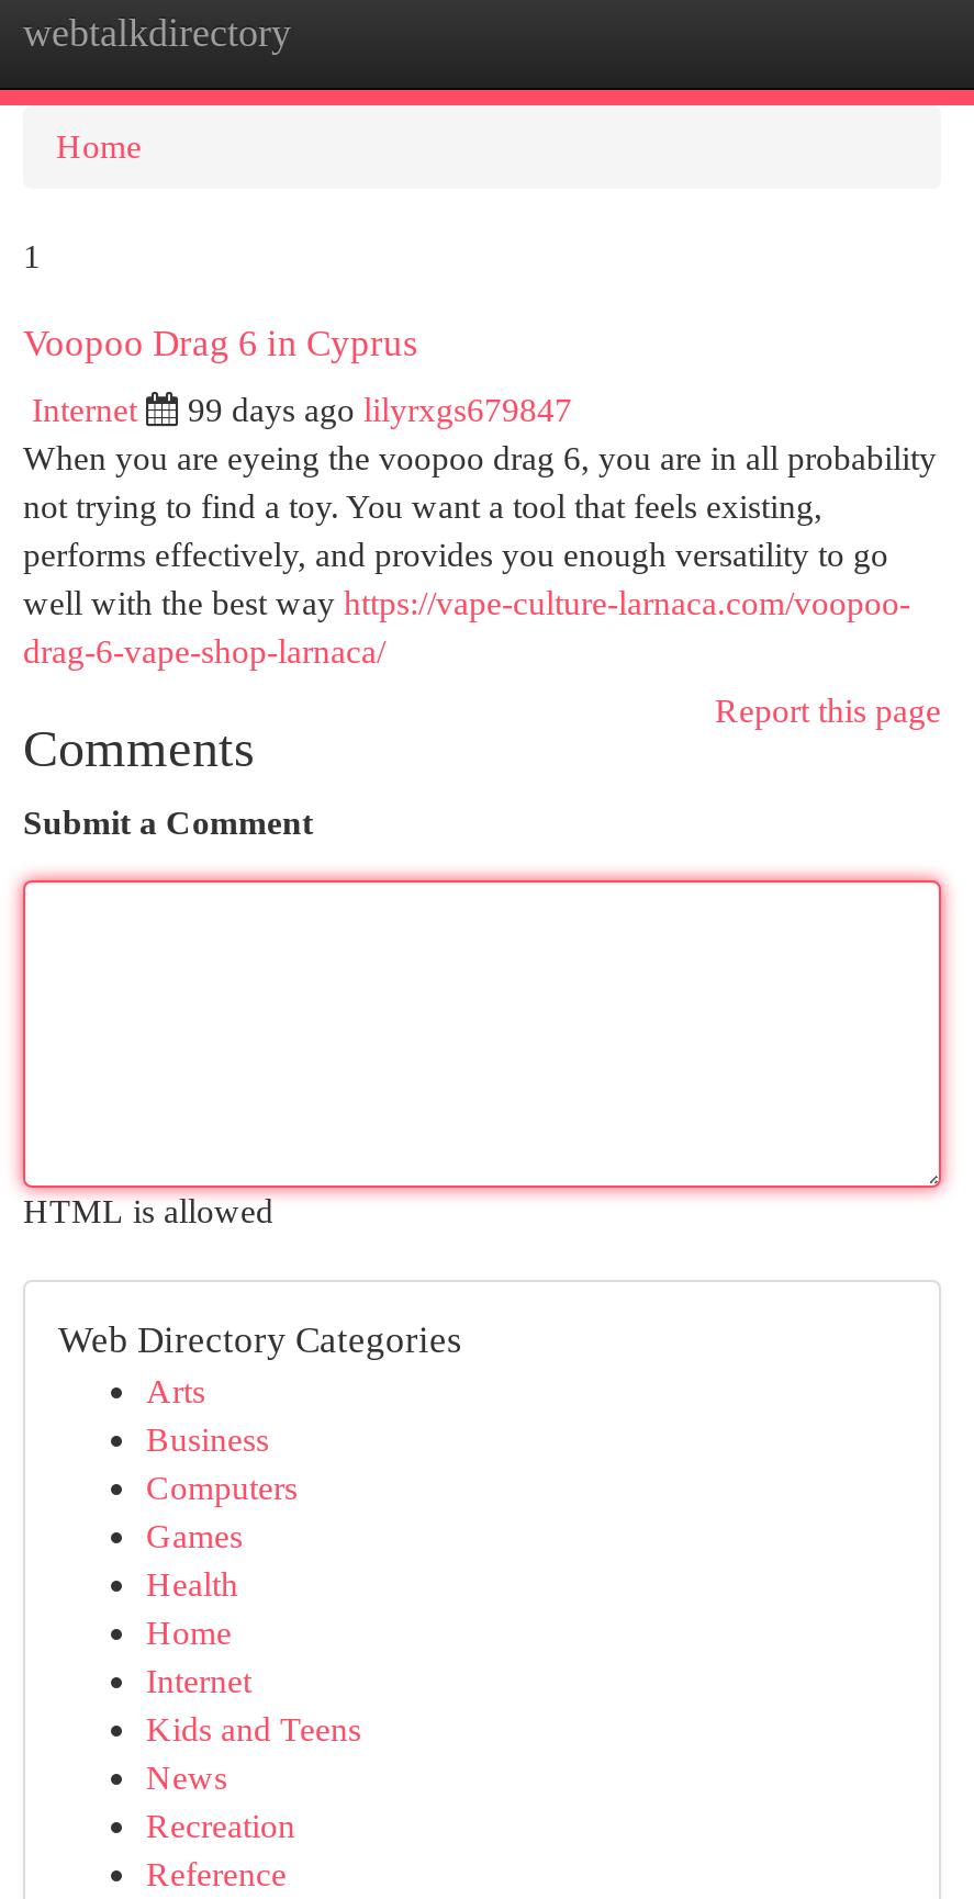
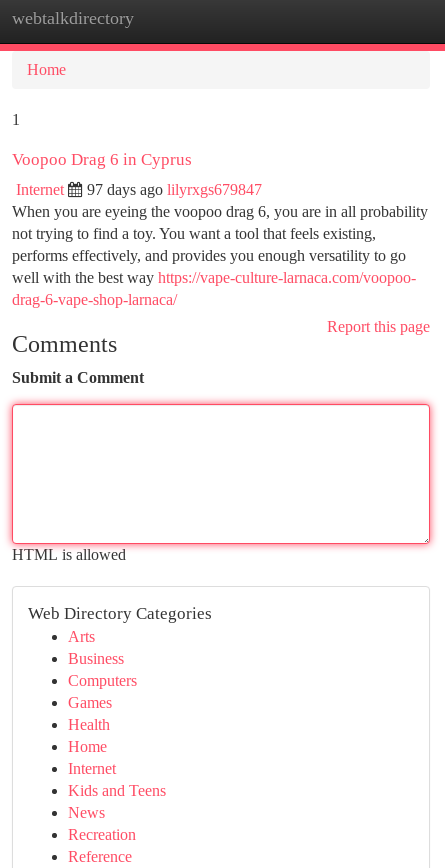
[188,391,572,428] 99 days ago lilyrxgs679847 -> [87,181,262,198] 97 days ago lilyrxgs679847

